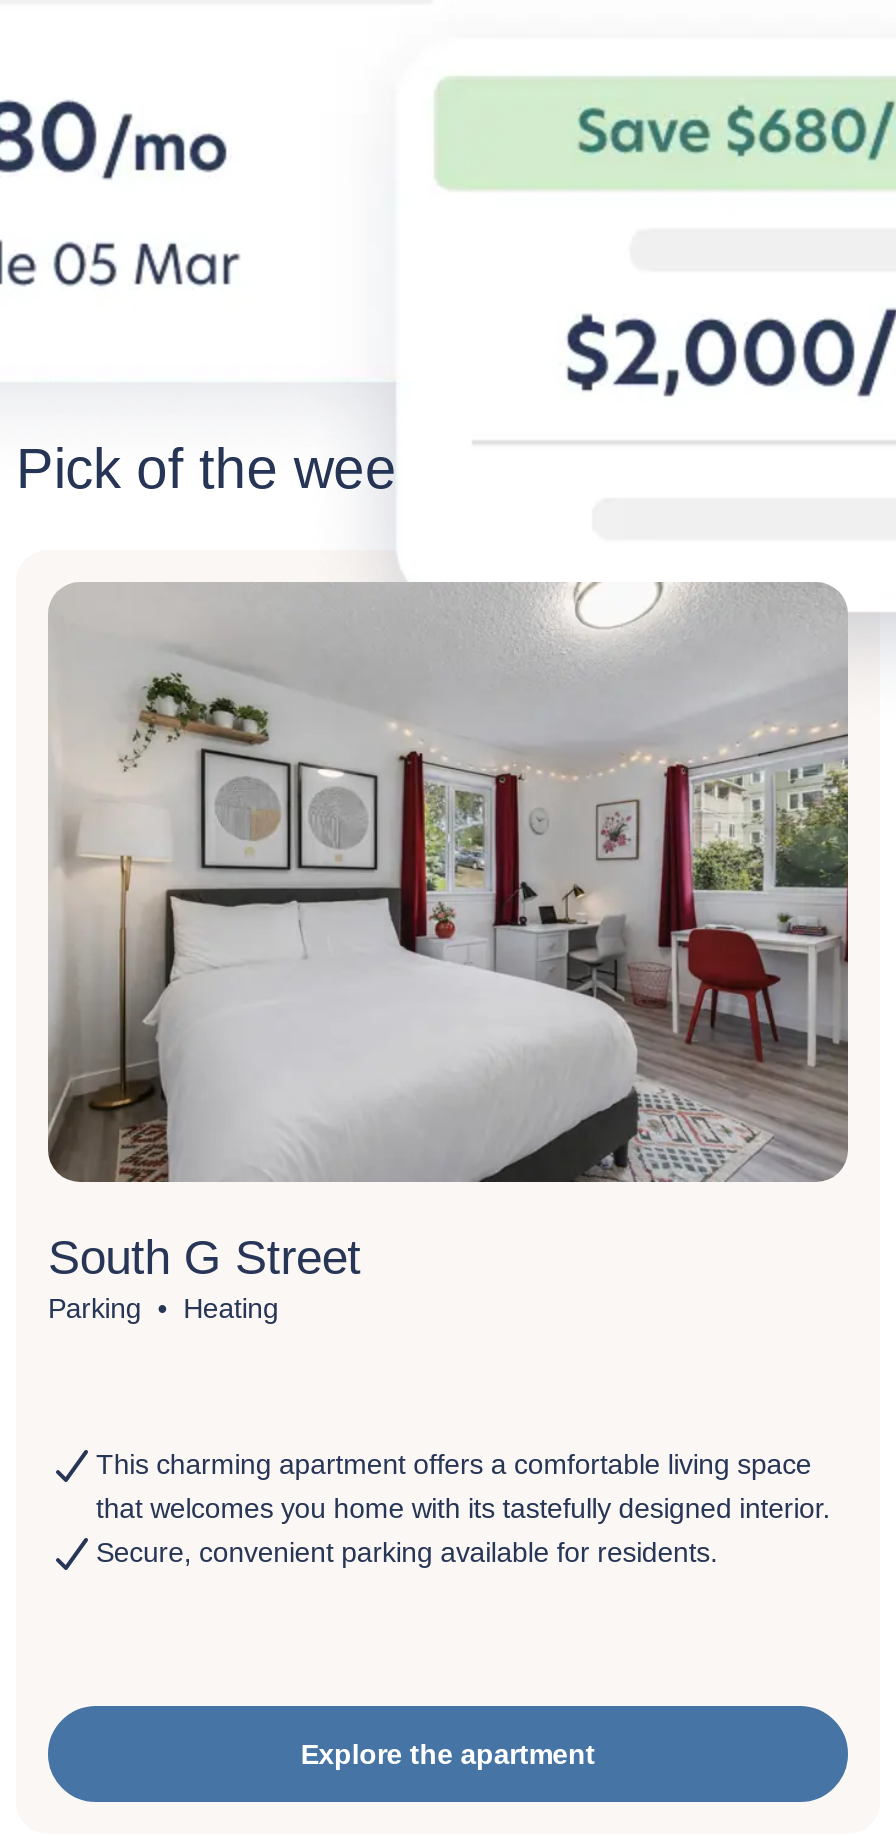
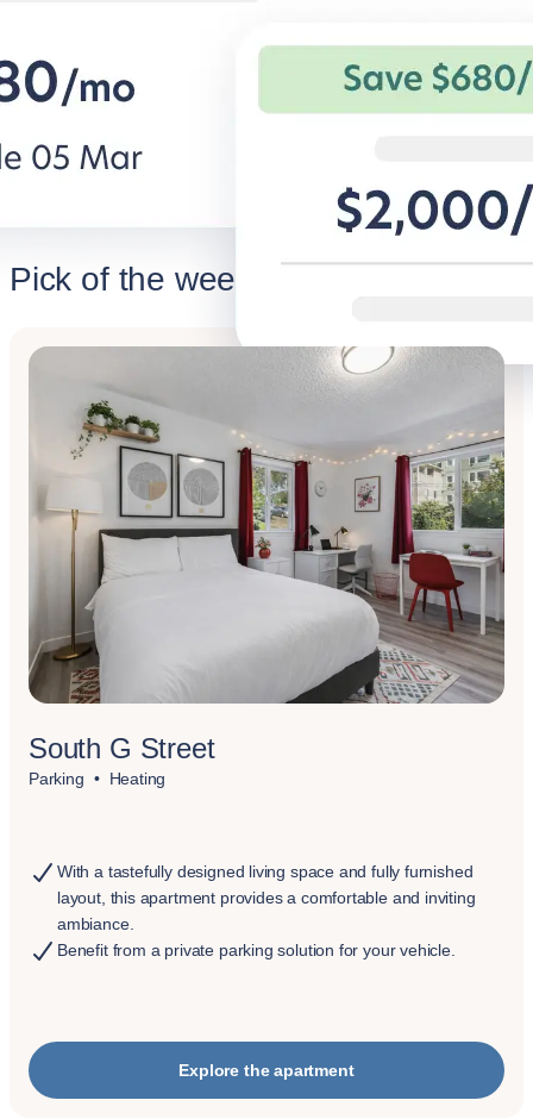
[96,1448,830,1568] This charming apartment offers a comfortable living space | that welcomes you home with its tastefully designed interior. | Secure, convenient parking available for residents. -> [57,862,475,959] With a tastefully designed living space and fully furnished | layout, this apartment provides a comfortable and inviting | ambiance. | Benefit from a private parking solution for your vehicle.

